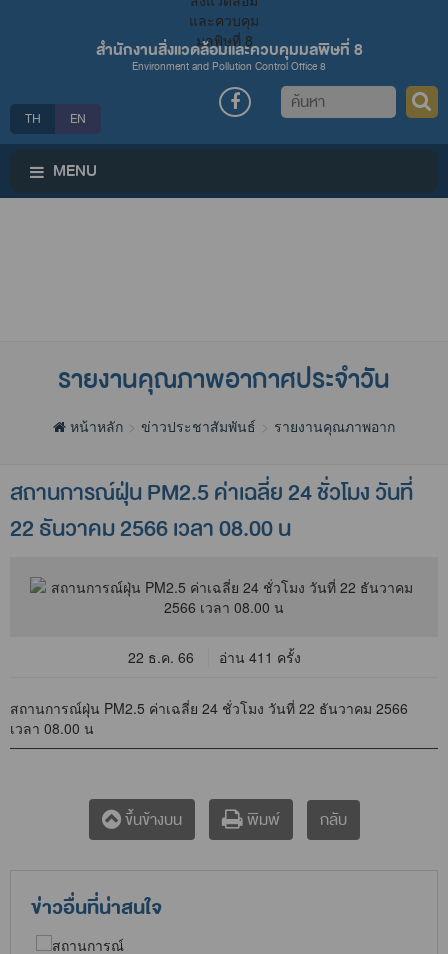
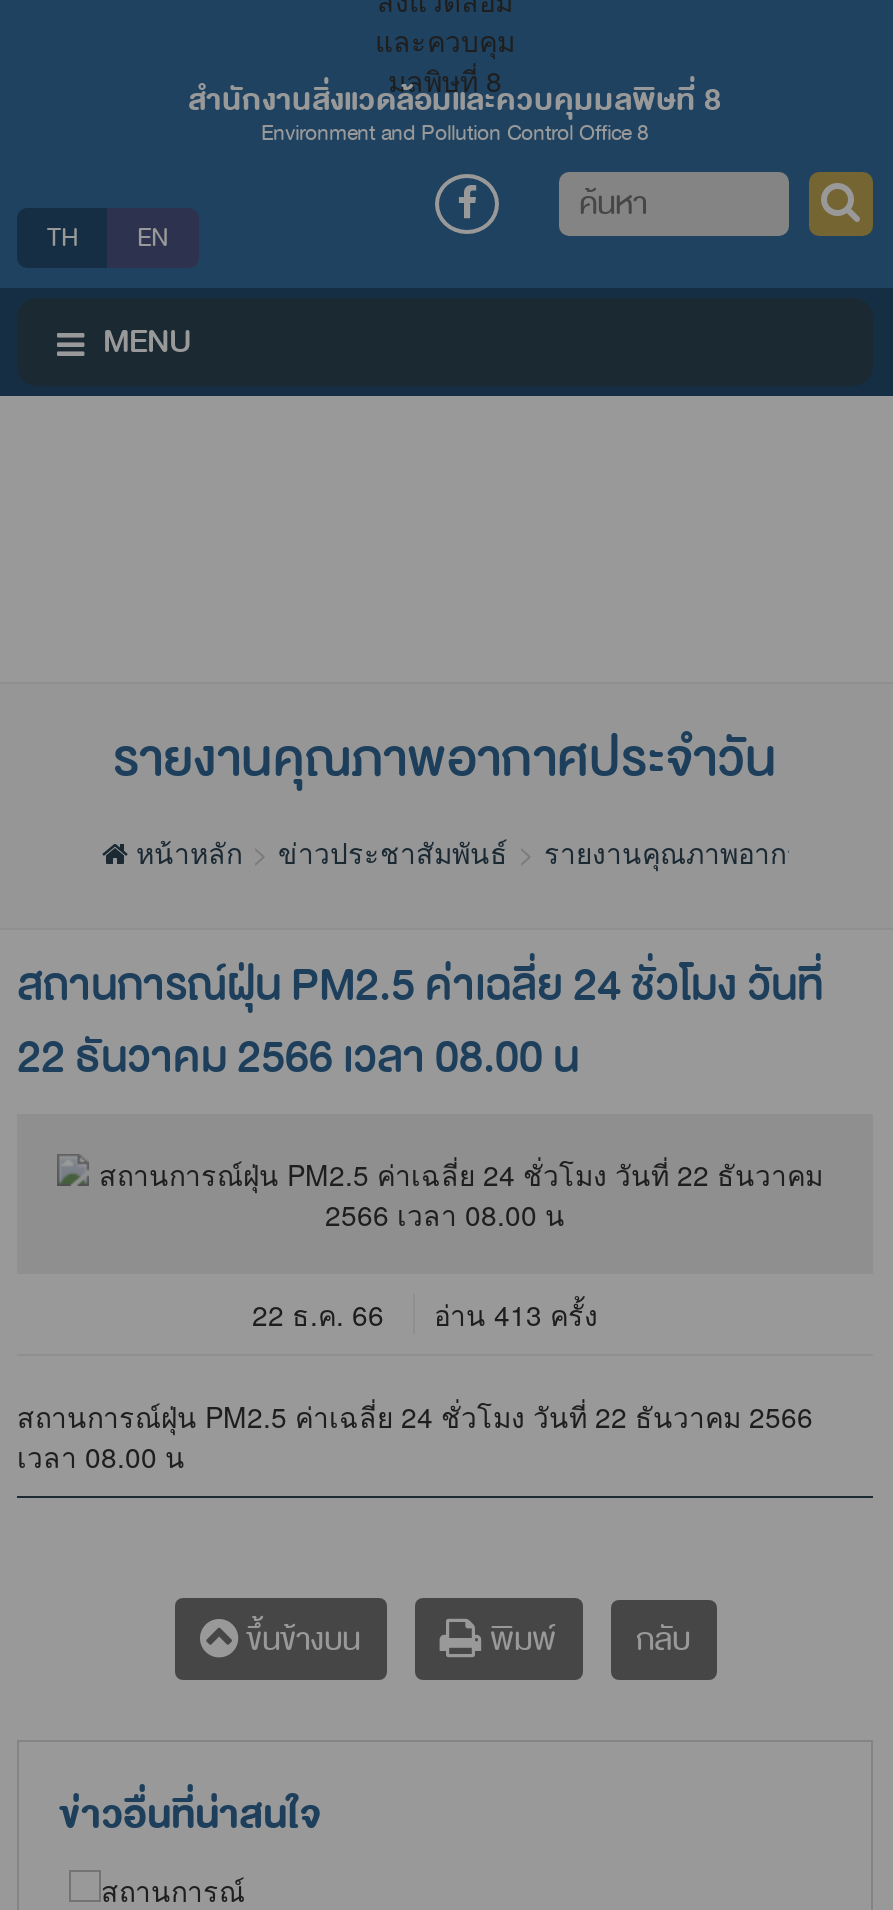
[218,647,300,667] อ่าน 411 ครั้ง -> [434,1295,598,1335] อ่าน 413 ครั้ง

